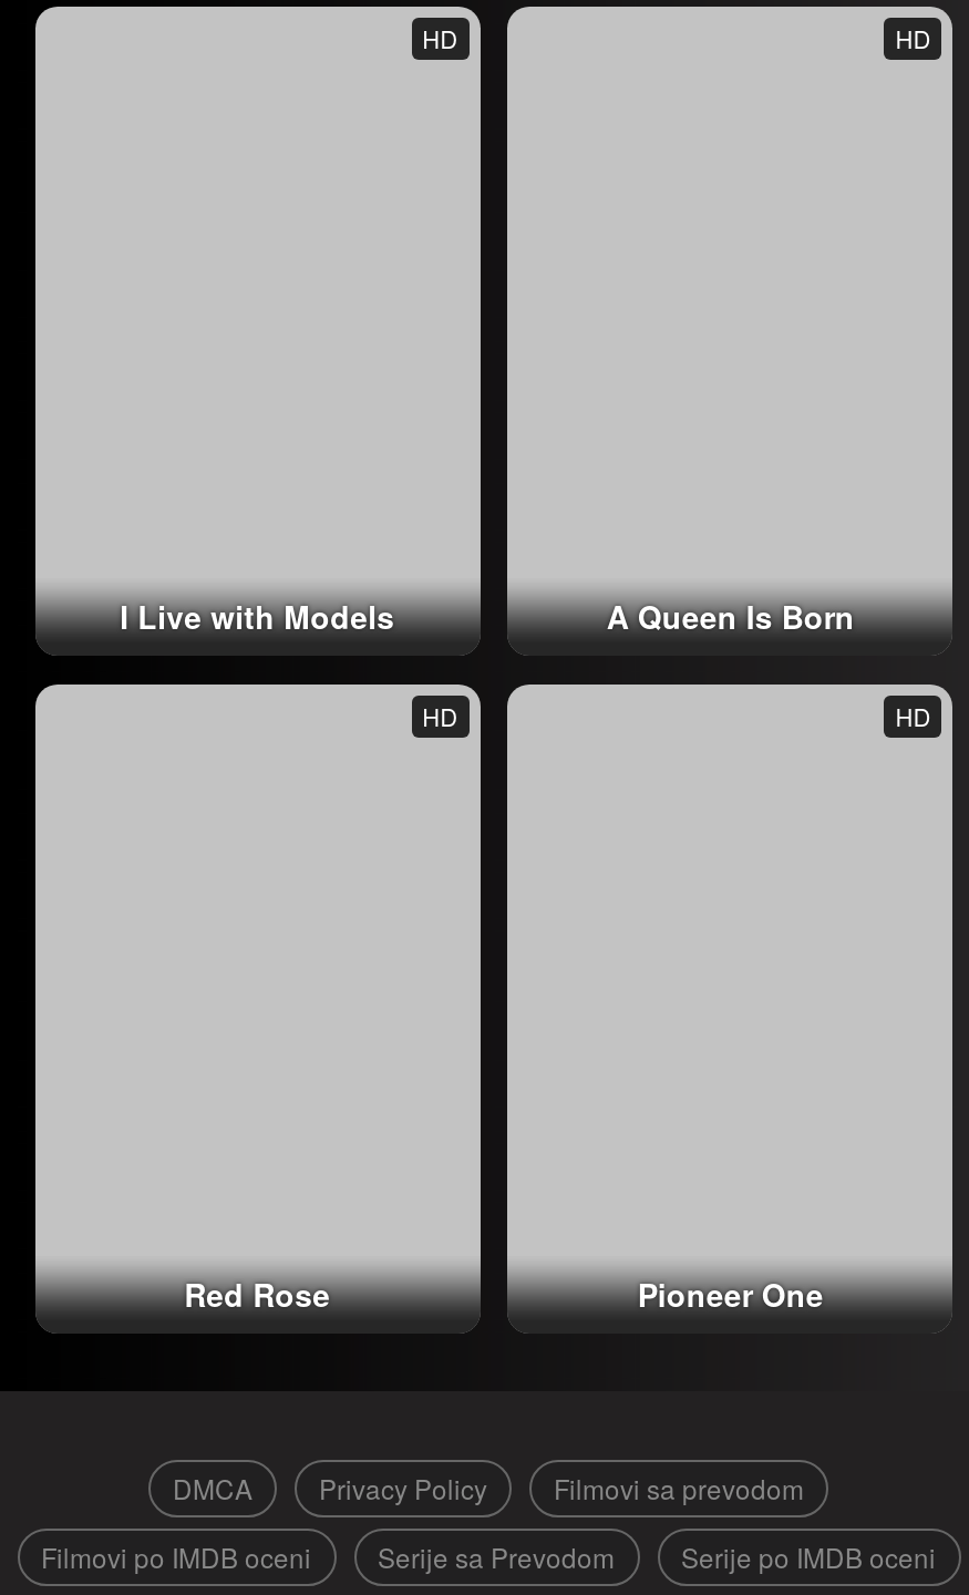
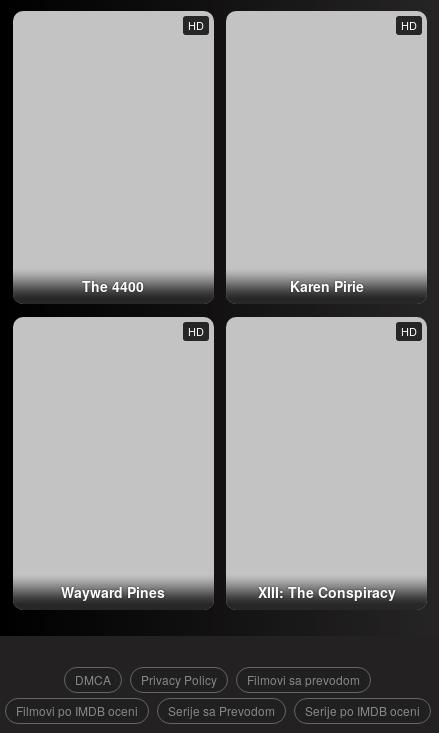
[120,594,394,638] I Live with Models -> [82,276,144,296] The 4400
[606,594,854,638] A Queen Is Born -> [290,276,364,296] Karen Pirie
[184,1272,330,1316] Red Rose -> [61,582,165,602] Wayward Pines
[637,1272,823,1316] Pioneer One -> [258,582,396,602] XIII: The Conspiracy

